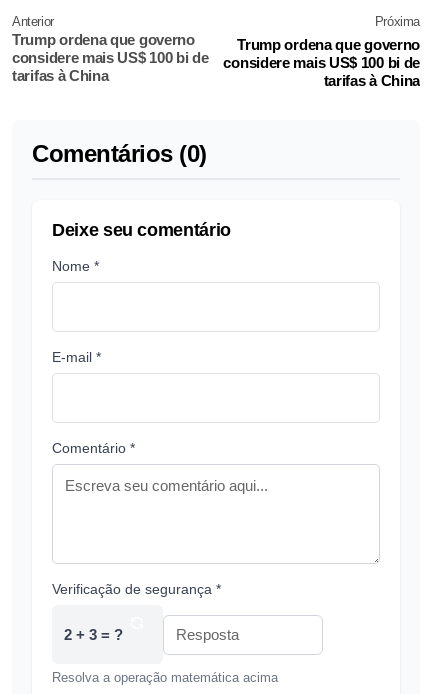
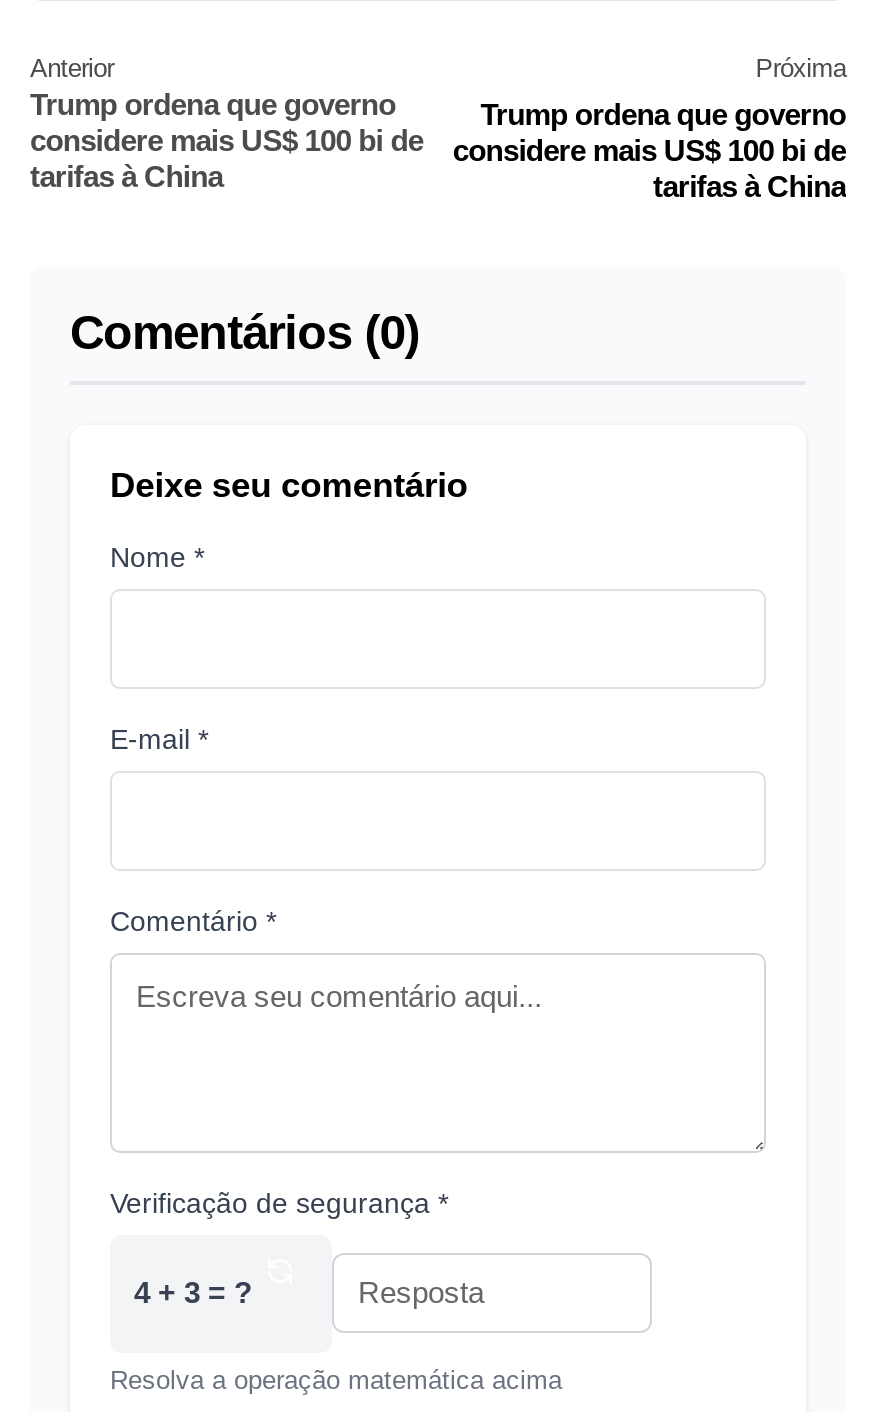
[64,626,123,643] 2 + 3 = ? -> [134,1275,252,1309] 4 + 3 = ?

